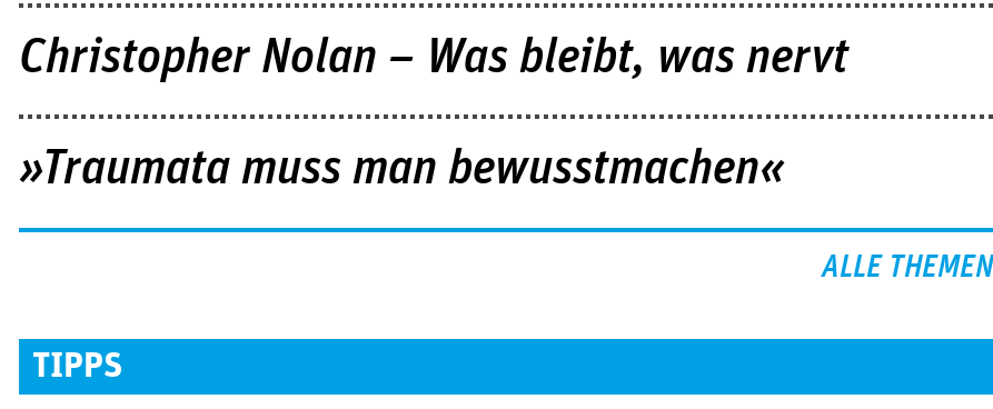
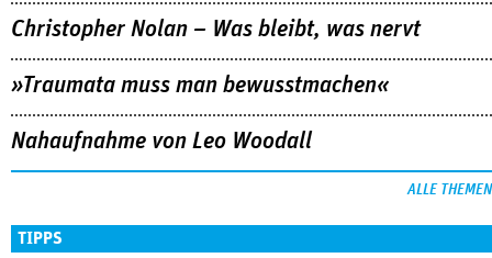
none -> [11,130,312,154] Nahaufnahme von Leo Woodall

